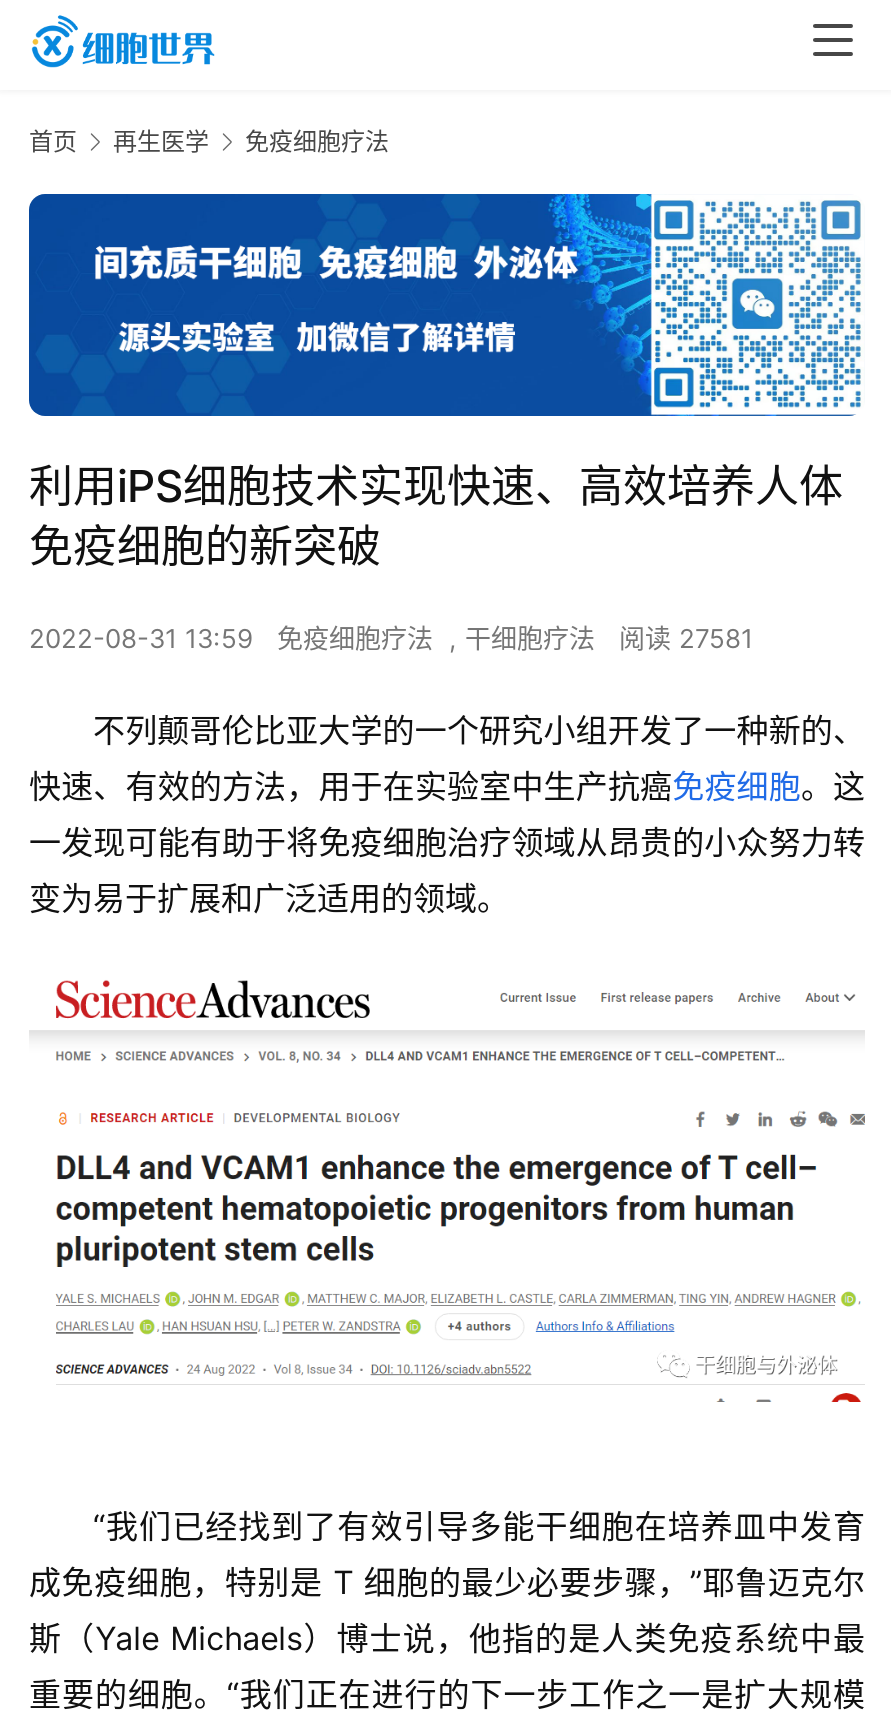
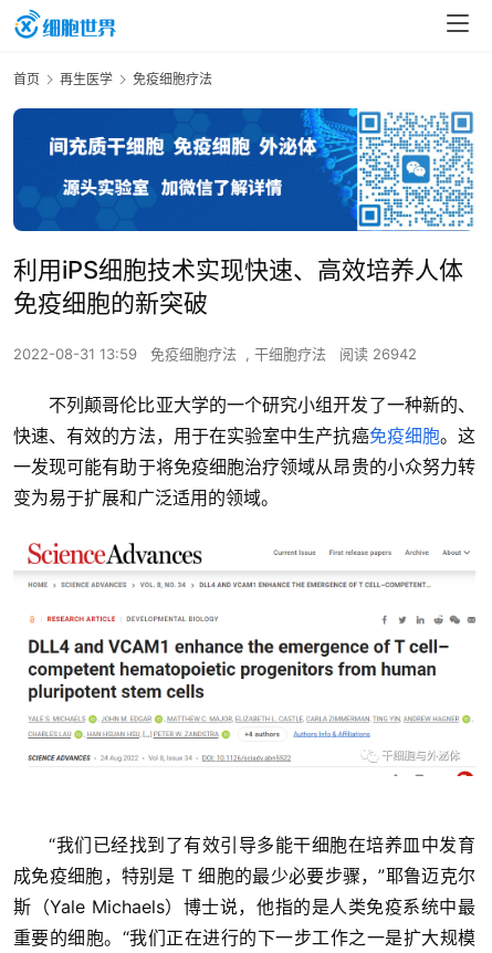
[29,622,753,654] 2022-08-31 13:59 免疫细胞疗法 ,干细胞疗法 阅读 27581 -> [13,345,417,363] 2022-08-31 13:59 免疫细胞疗法 ,干细胞疗法 阅读 26942

